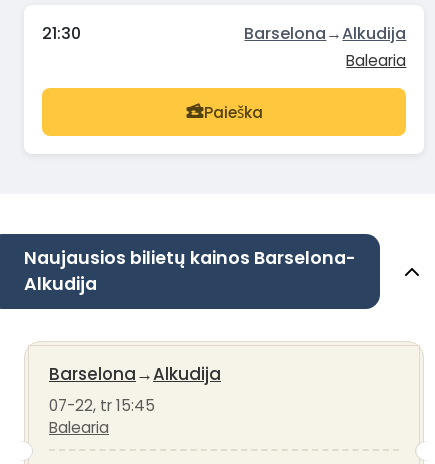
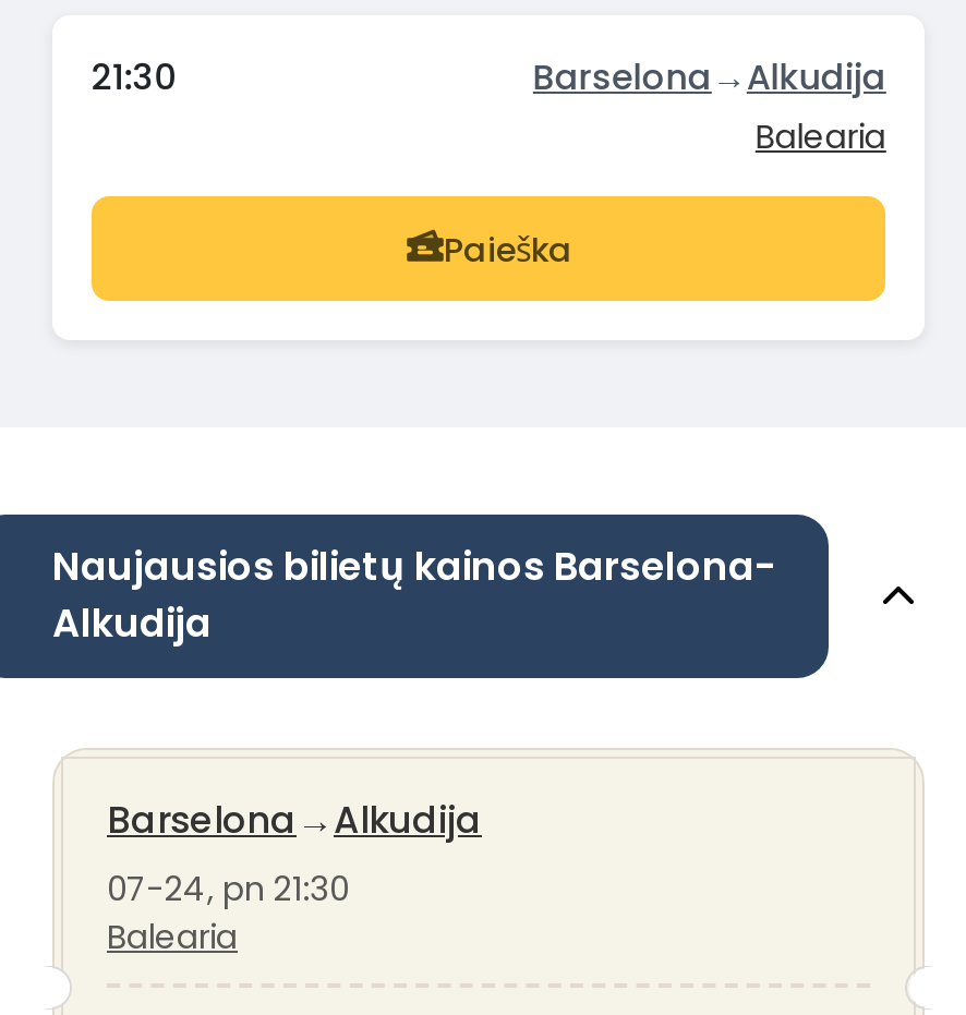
[49,395,155,416] 07-22, tr 15:45 -> [107,866,349,912] 07-24, pn 21:30

